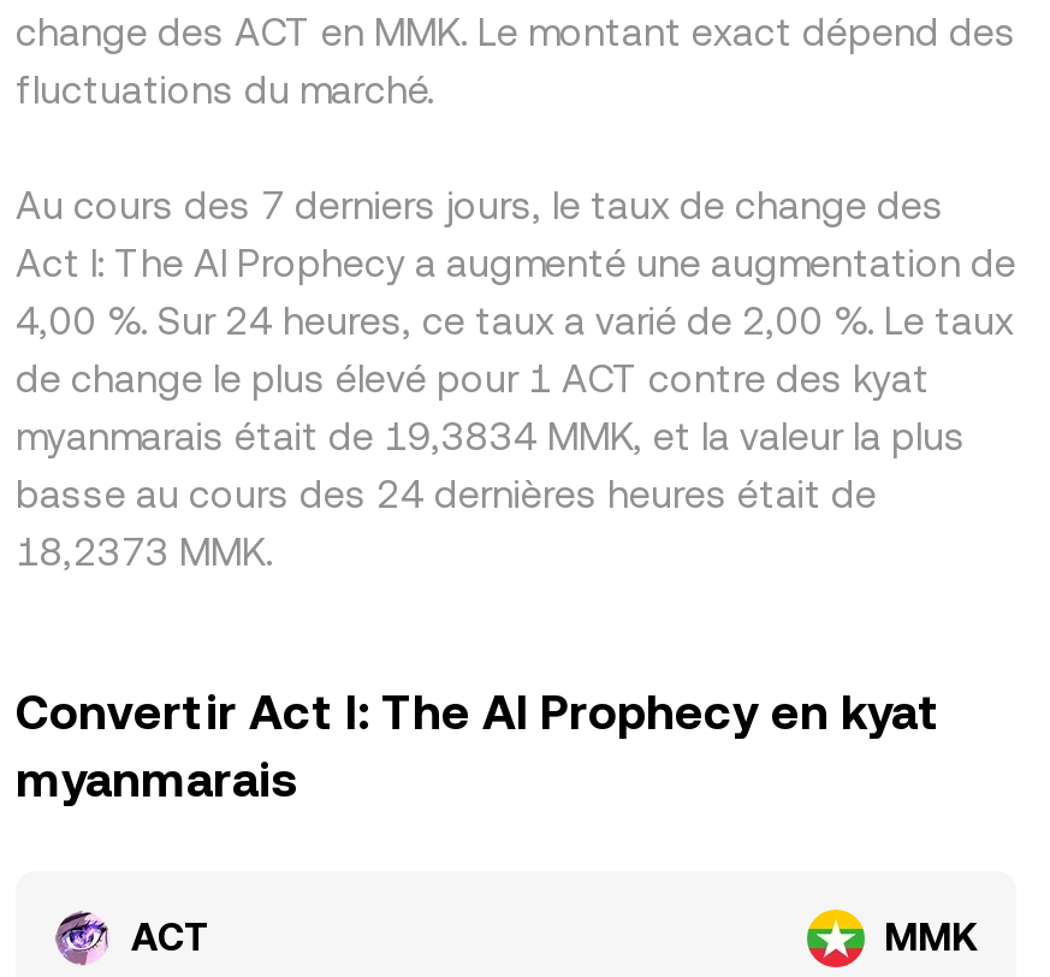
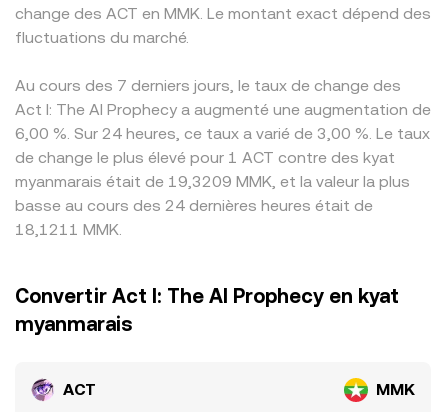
[16,298,1014,344] 4,00 %. Sur 24 heures, ce taux a varié de 2,00 %. Le taux -> [15,124,430,143] 6,00 %. Sur 24 heures, ce taux a varié de 3,00 %. Le taux
[16,414,966,460] myanmarais était de 19,3834 MMK, et la valeur la plus -> [15,172,410,191] myanmarais était de 19,3209 MMK, et la valeur la plus
[16,529,273,575] 18,2373 MMK. -> [15,220,122,239] 18,1211 MMK.

